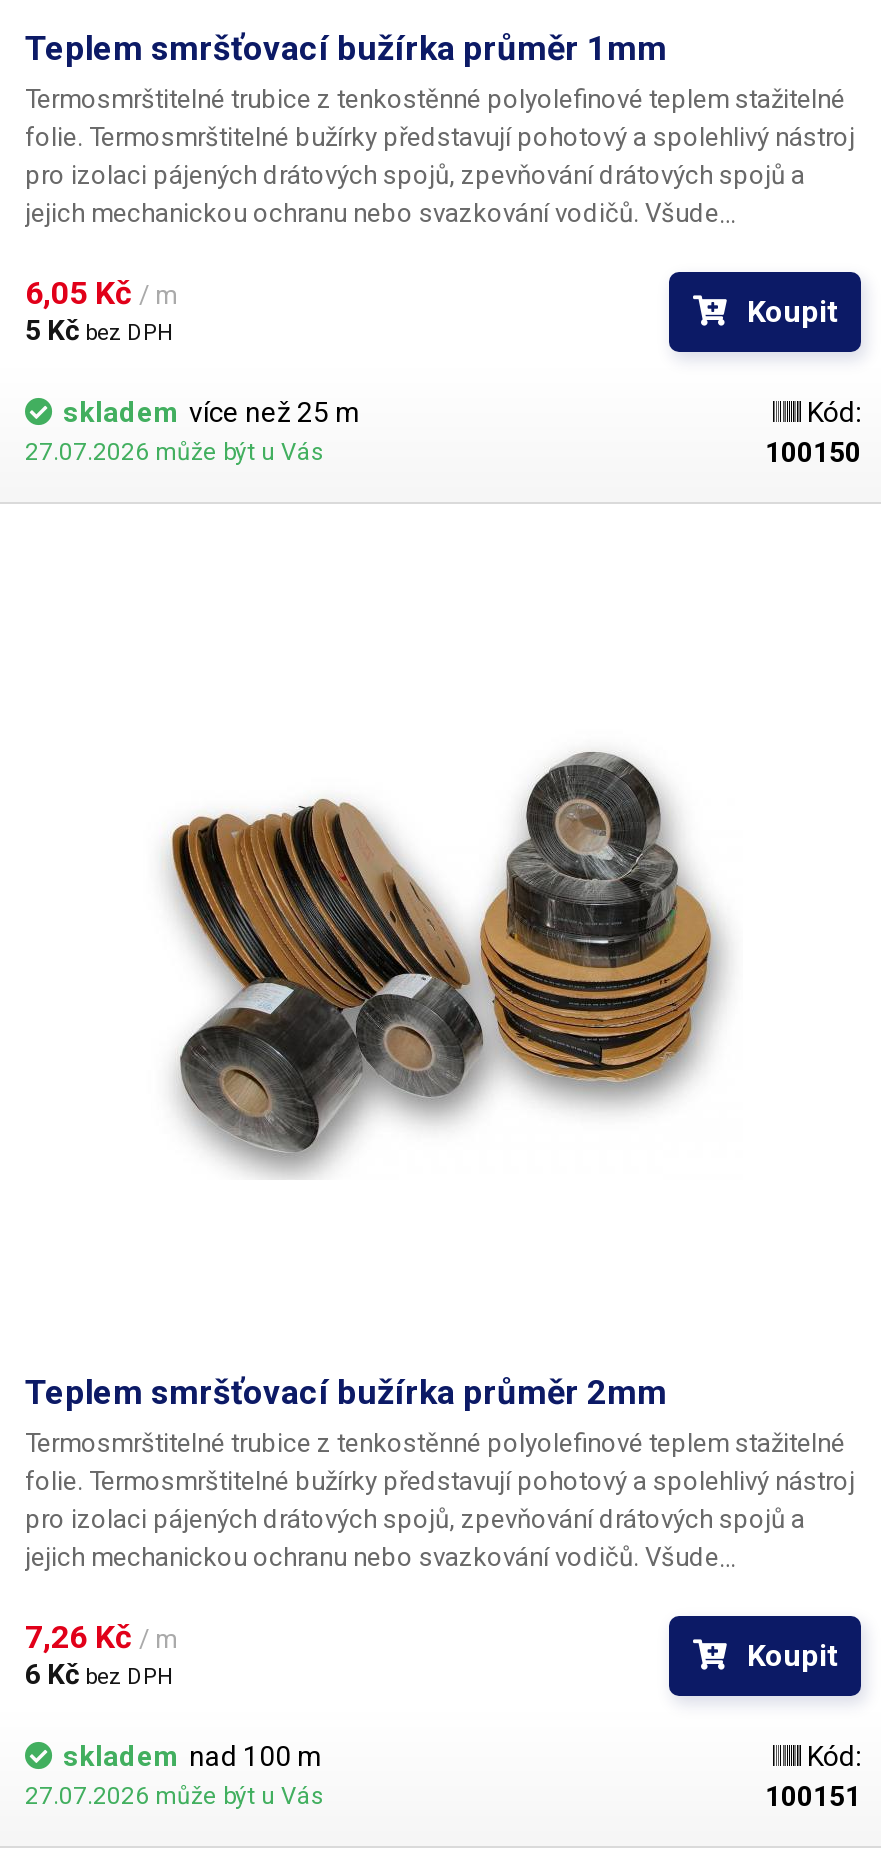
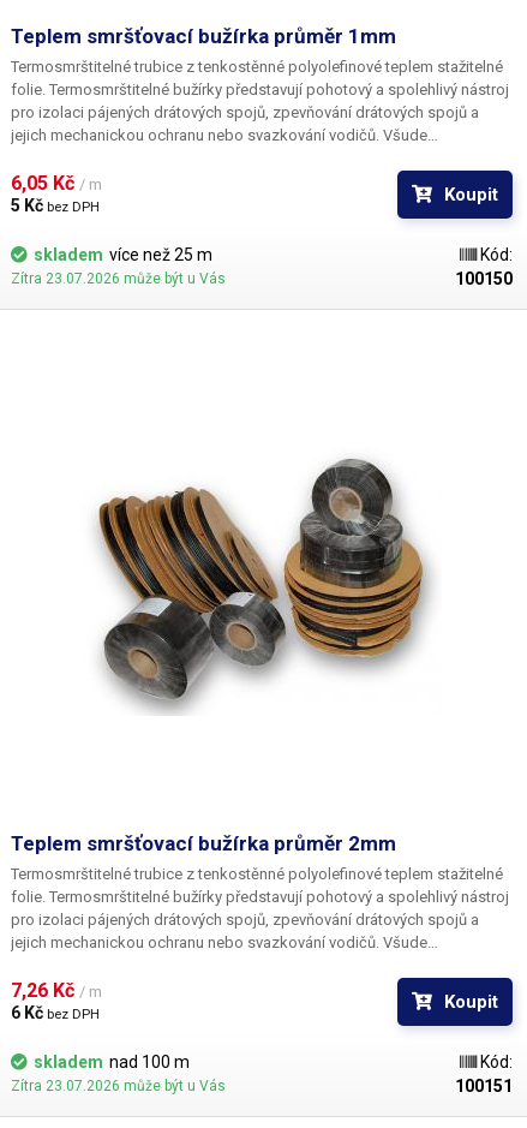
[25,439,325,467] 27.07.2026 může být u Vás -> [11,271,226,288] Zítra 23.07.2026 může být u Vás
[25,1783,325,1811] 27.07.2026 může být u Vás -> [11,1078,226,1095] Zítra 23.07.2026 může být u Vás

